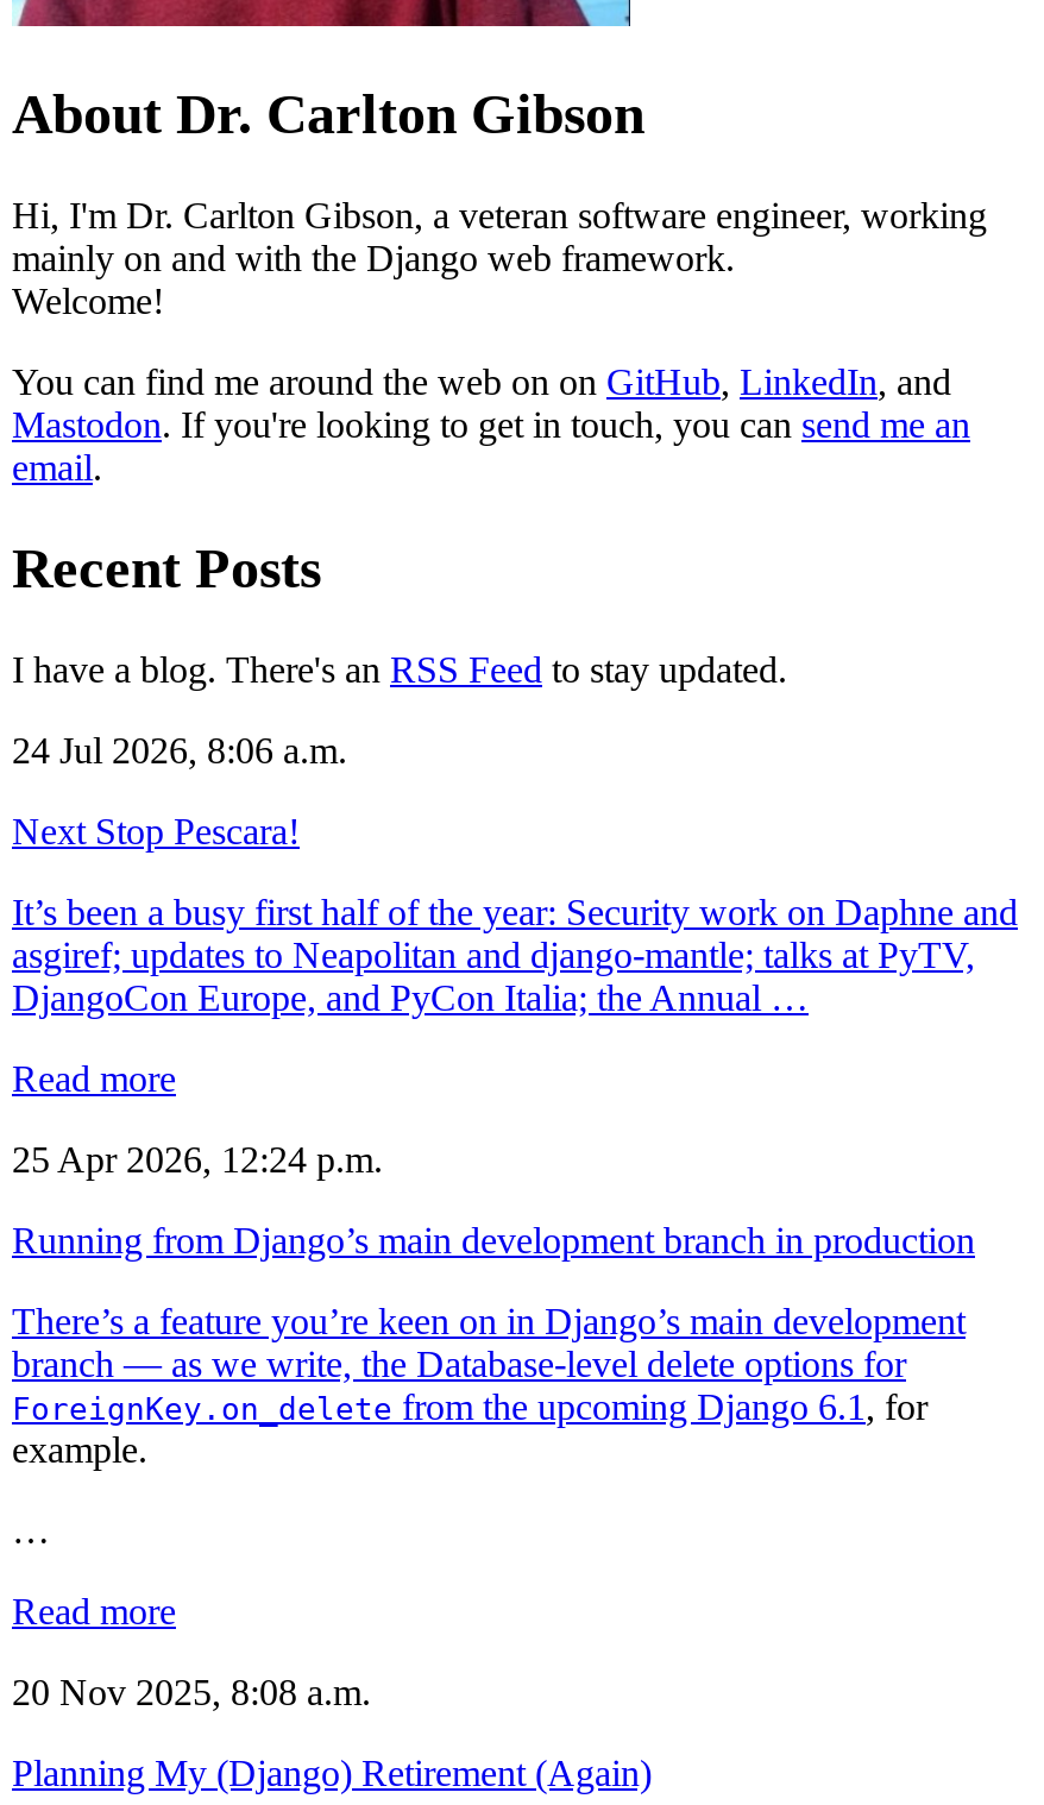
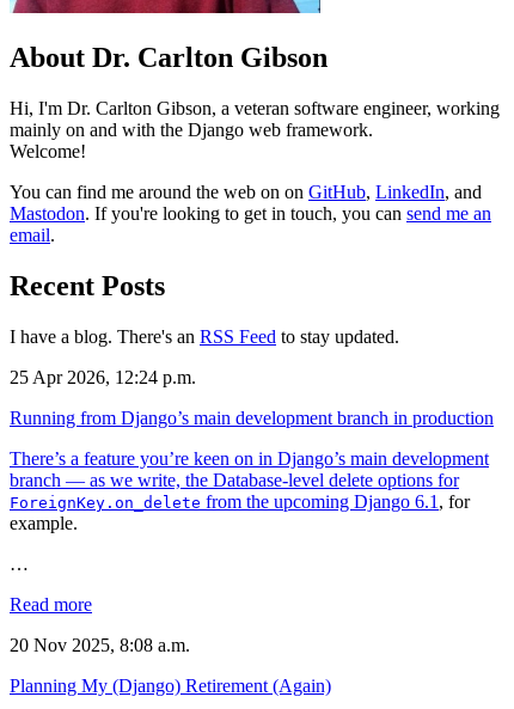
[12,729,1018,1098] 24 Jul 2026, 8:06 a.m. | Next Stop Pescara! | It’s been a busy first half of the year: Security work on Daphne and | asgiref; updates to Neapolitan and django-mantle; talks at PyTV, | DjangoCon Europe, and PyCon Italia; the Annual … | Read more -> none

